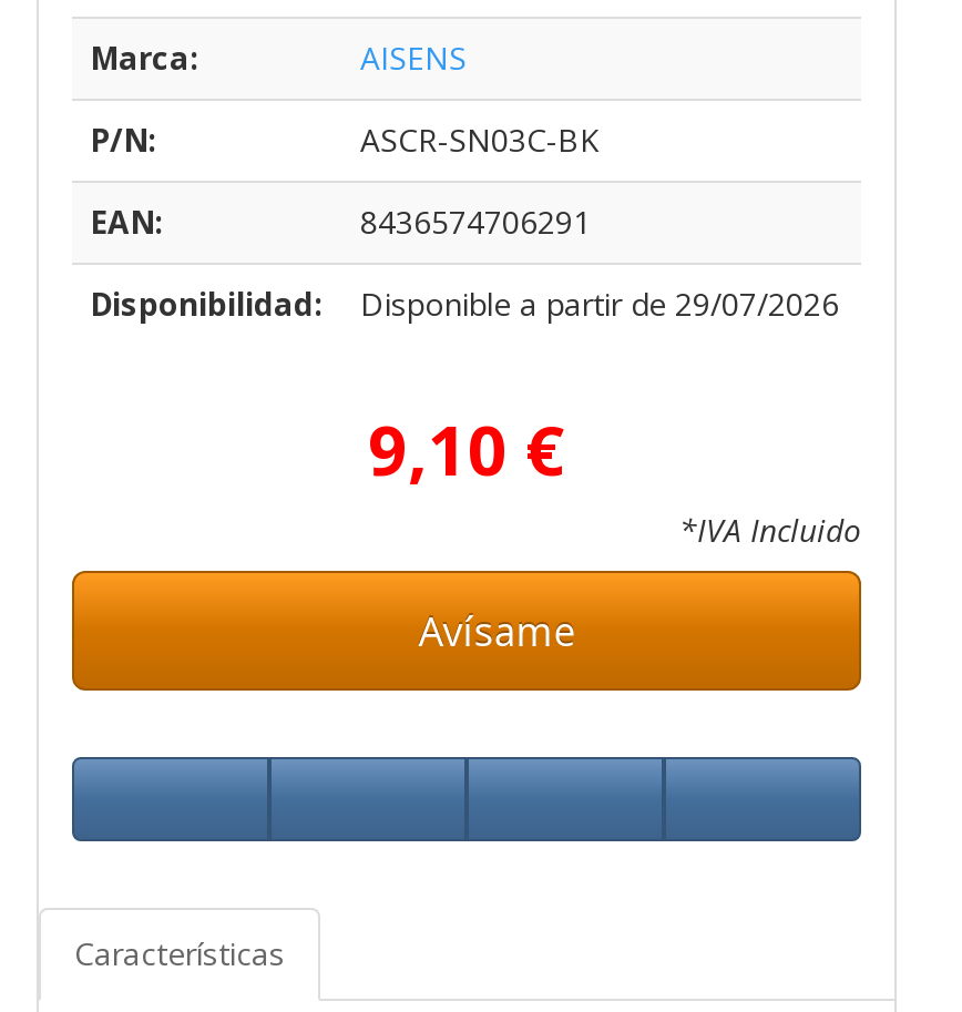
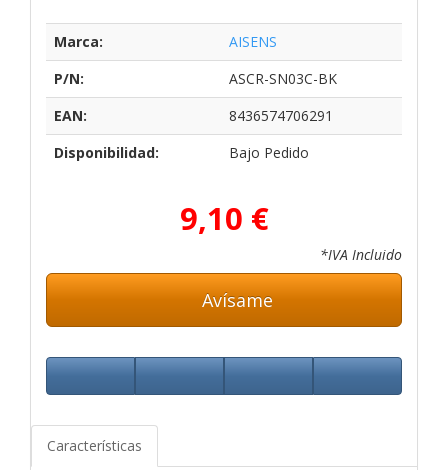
[360,282,839,324] Disponible a partir de 29/07/2026 -> [229,143,309,162] Bajo Pedido

